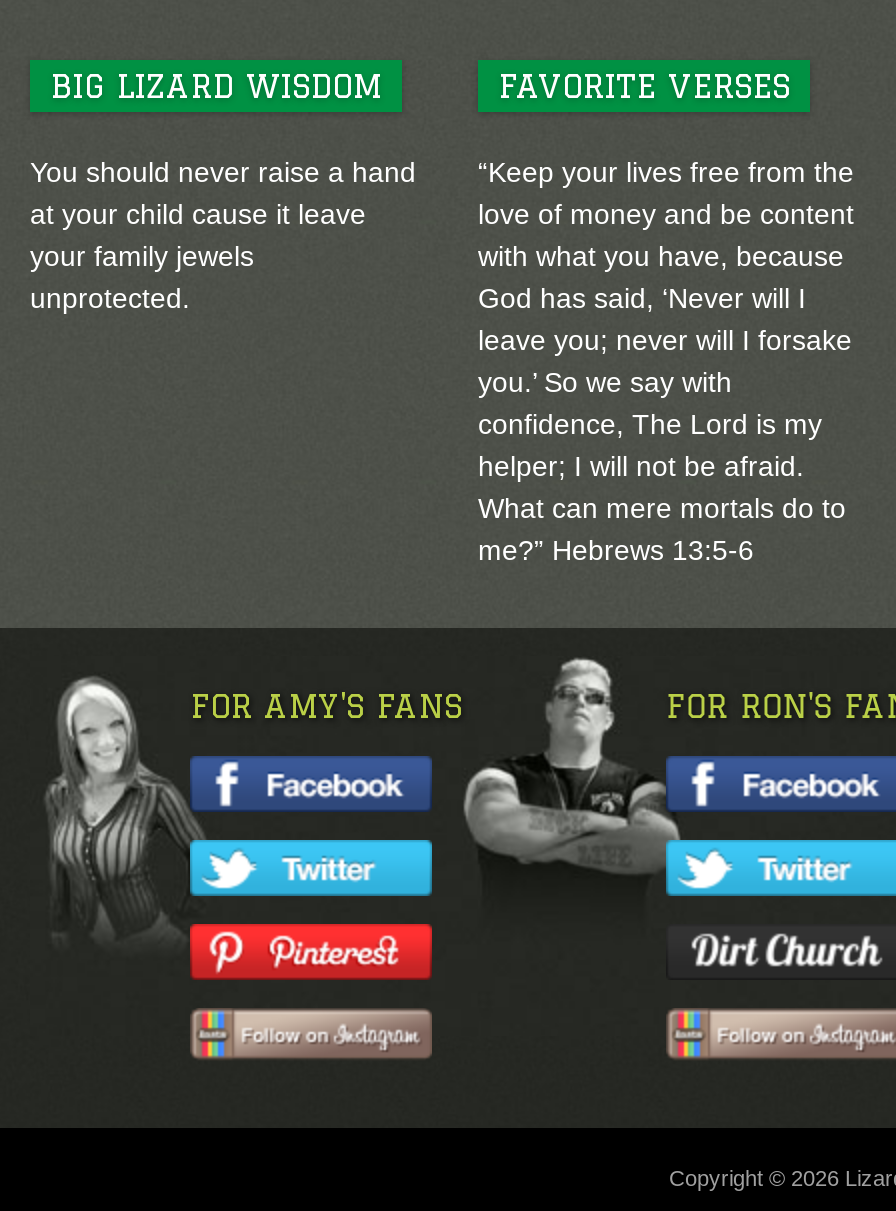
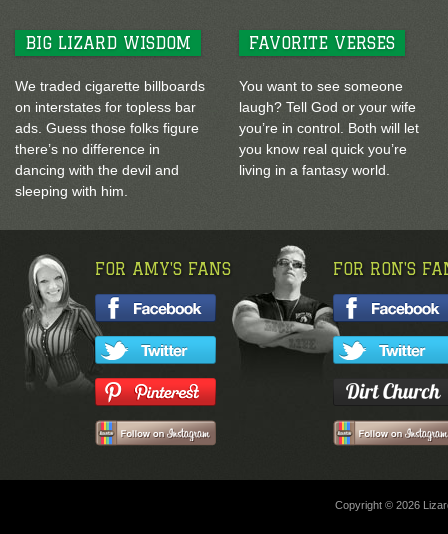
[30,156,416,314] You should never raise a hand | at your child cause it leave | your family jewels | unprotected. -> [15,78,205,199] We traded cigarette billboards | on interstates for topless bar | ads. Guess those folks figure | there’s no difference in | dancing with the devil and | sleeping with him.
[478,156,854,566] “Keep your lives free from the | love of money and be content | with what you have, because | God has said, ‘Never will I | leave you; never will I forsake | you.’ So we say with | confidence, The Lord is my | helper; I will not be afraid. | What can mere mortals do to | me?” Hebrews 13:5-6 -> [239,78,419,178] You want to see someone | laugh? Tell God or your wife | you’re in control. Both will let | you know real quick you’re | living in a fantasy world.

